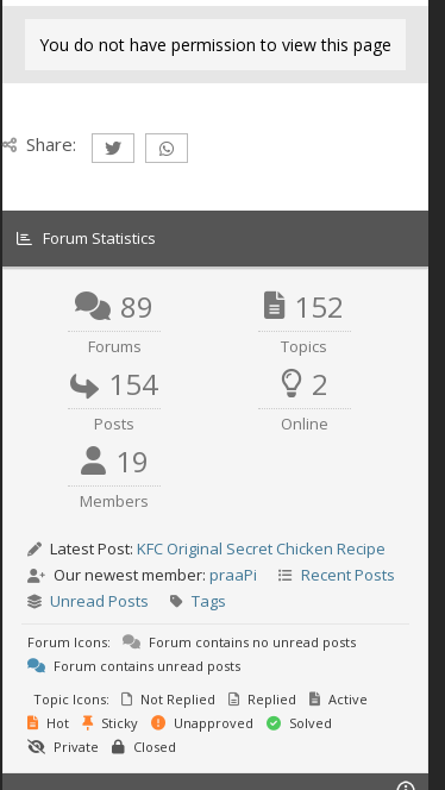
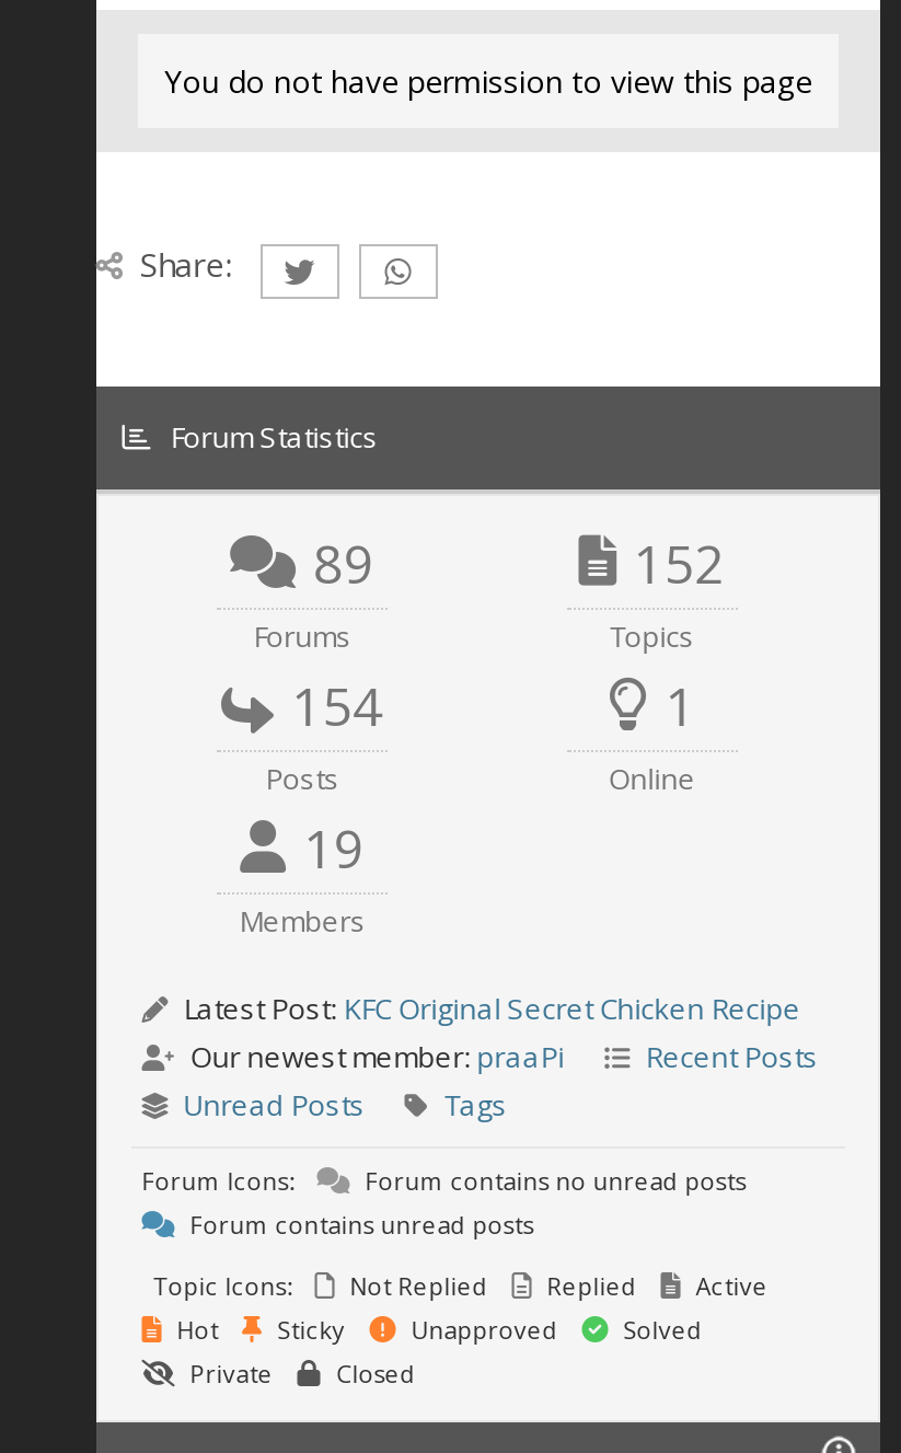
[312,364,328,403] 2 -> [665,668,696,740] 1

